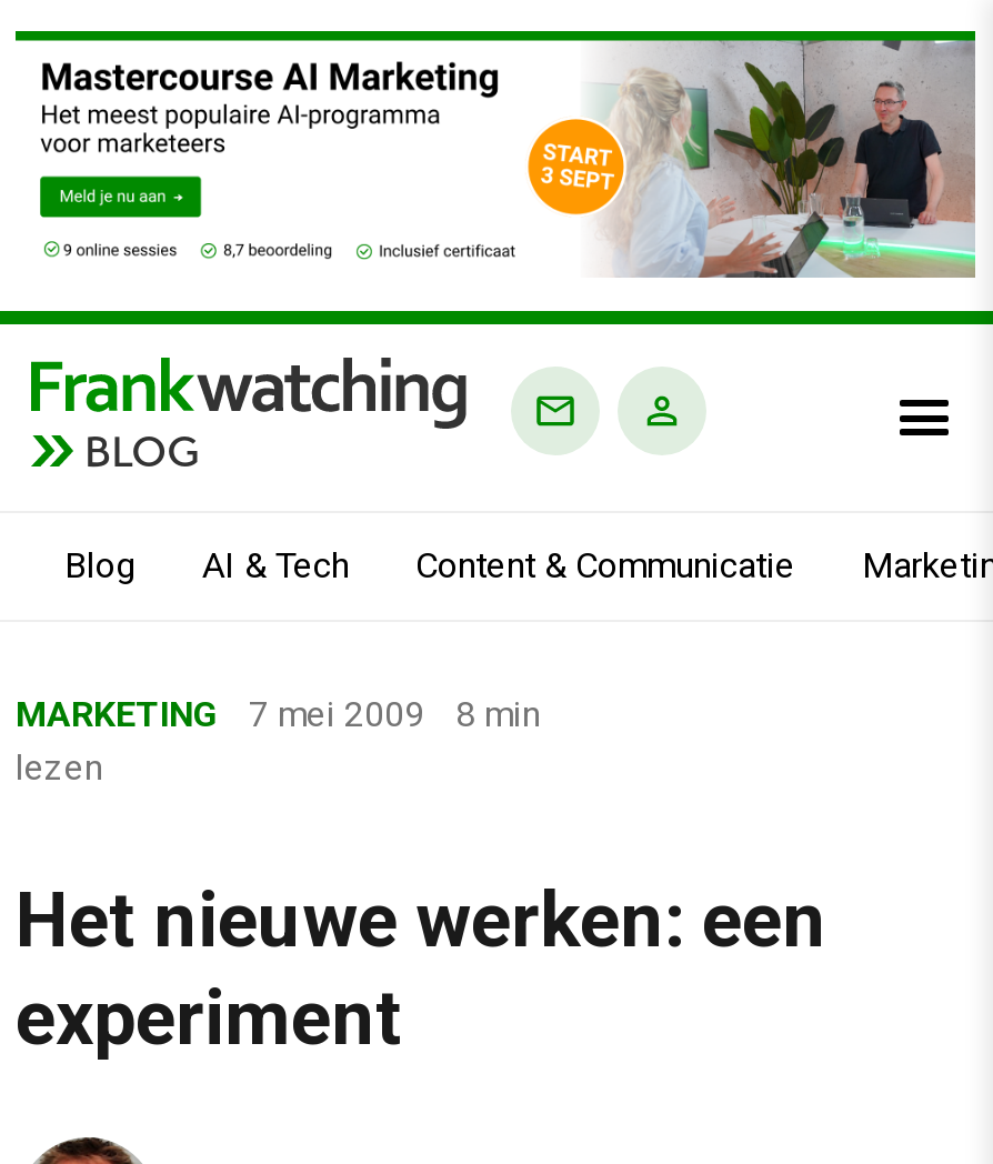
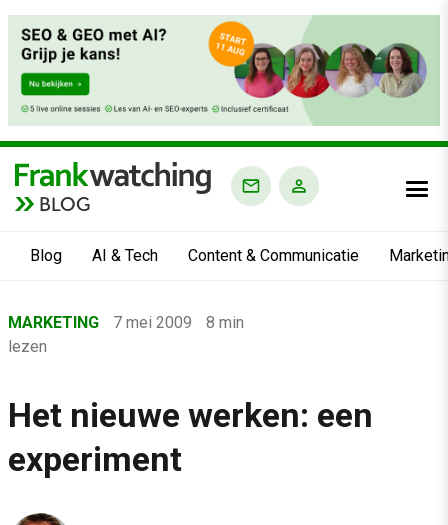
[13,29,975,280] [image] -> [8,15,439,126] [image]

